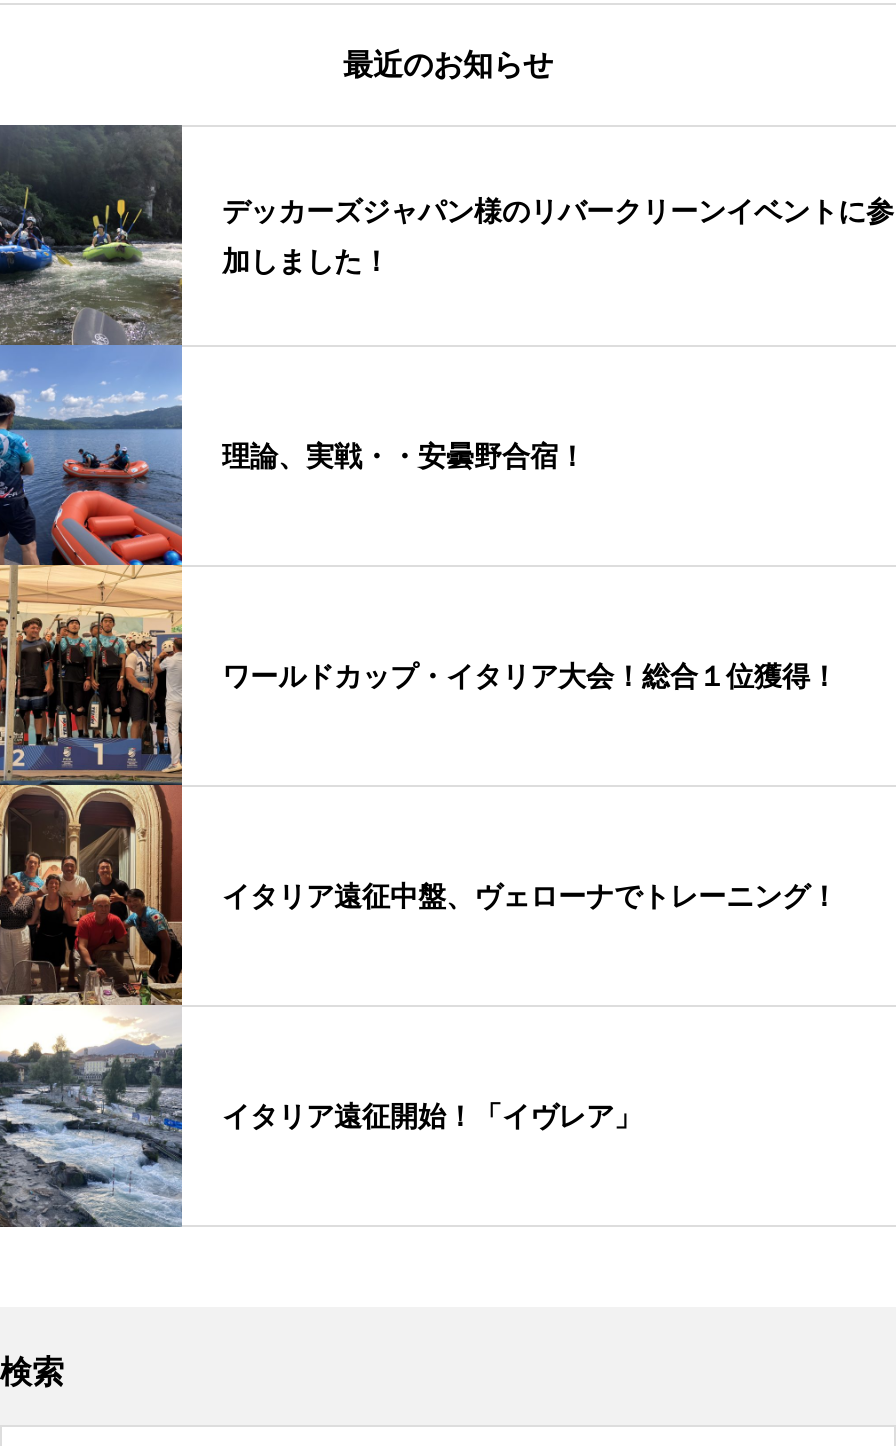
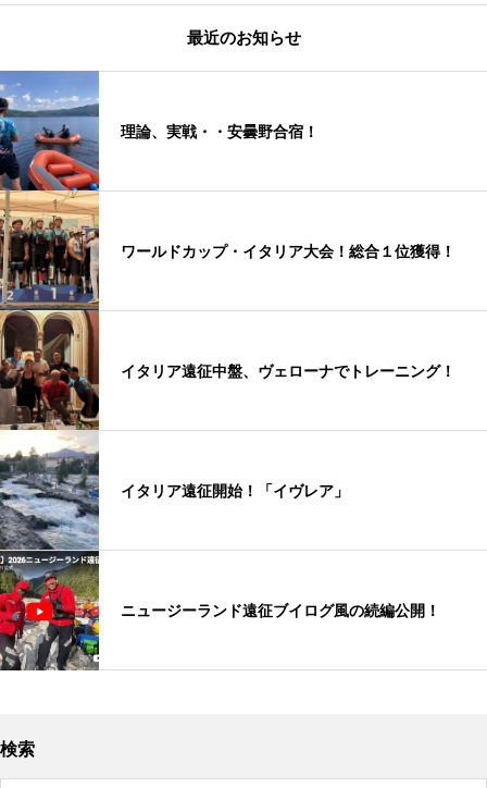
[6,124,894,346] [image] | デッカーズジャパン様のリバークリーンイベントに参 | 加しました！ -> none
moved [222,439,838,1131] -> [121,122,455,499]: 理論、実戦・・安曇野合宿！ | ワールドカップ・イタリア大会！総合１位獲得！ | イタリア遠征中盤、ヴェローナでトレーニング！ | イタリア遠征開始！「イヴレア」
none -> [3,550,440,672] [image] | ニュージーランド遠征ブイログ風の続編公開！

